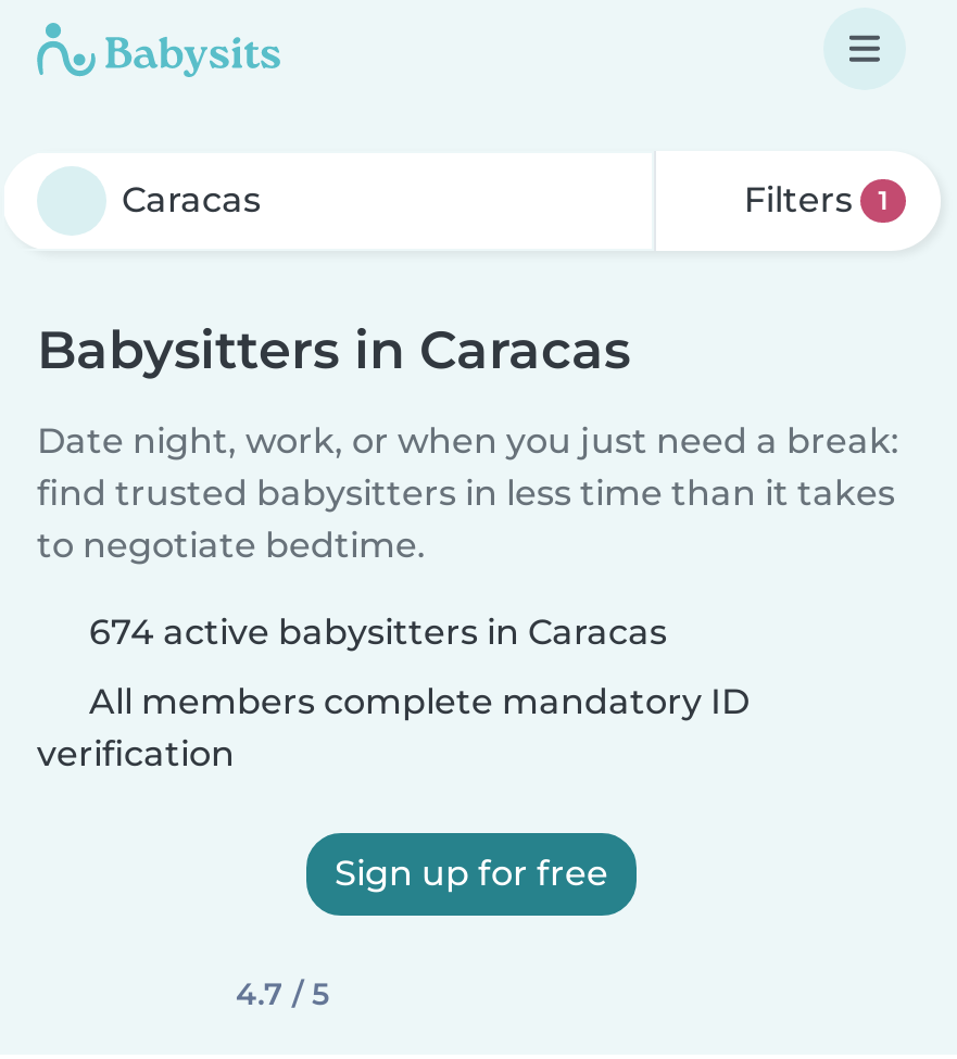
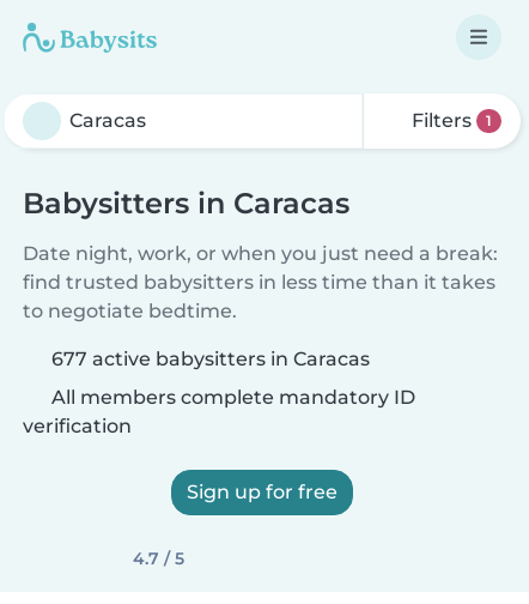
[89,612,667,653] 674 active babysitters in Caracas -> [51,348,370,370] 677 active babysitters in Caracas

